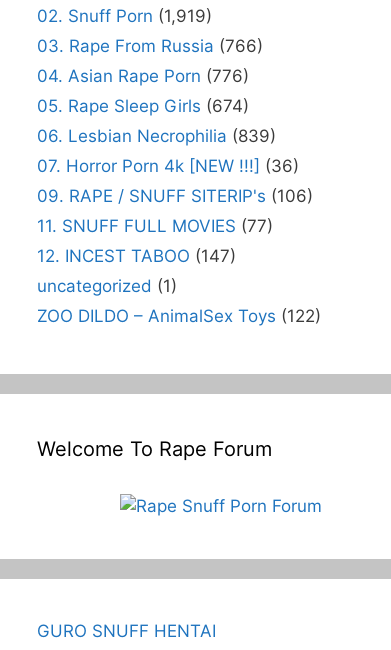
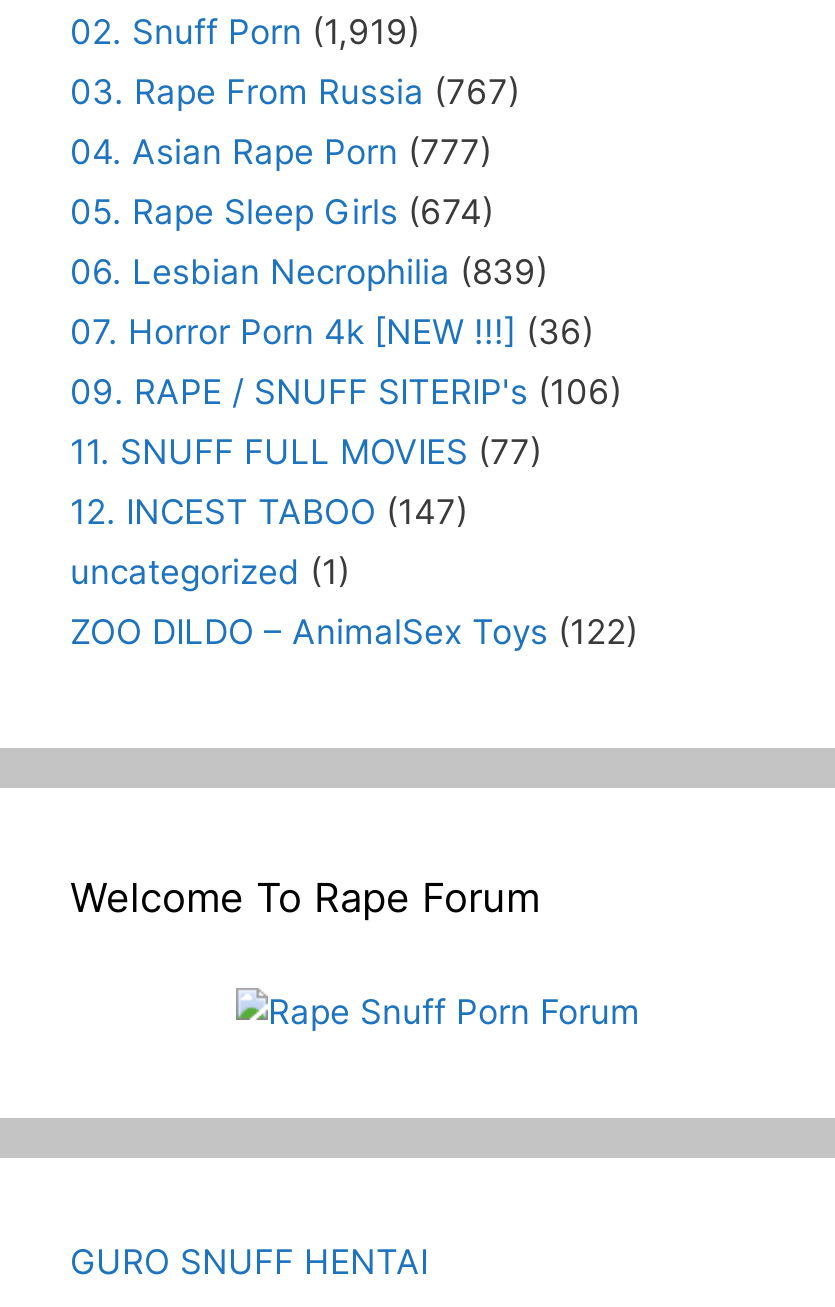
[37,36,263,56] 03. Rape From Russia (766) -> [70,73,520,113] 03. Rape From Russia (767)
[37,66,249,86] 04. Asian Rape Porn (776) -> [70,133,492,173] 04. Asian Rape Porn (777)

